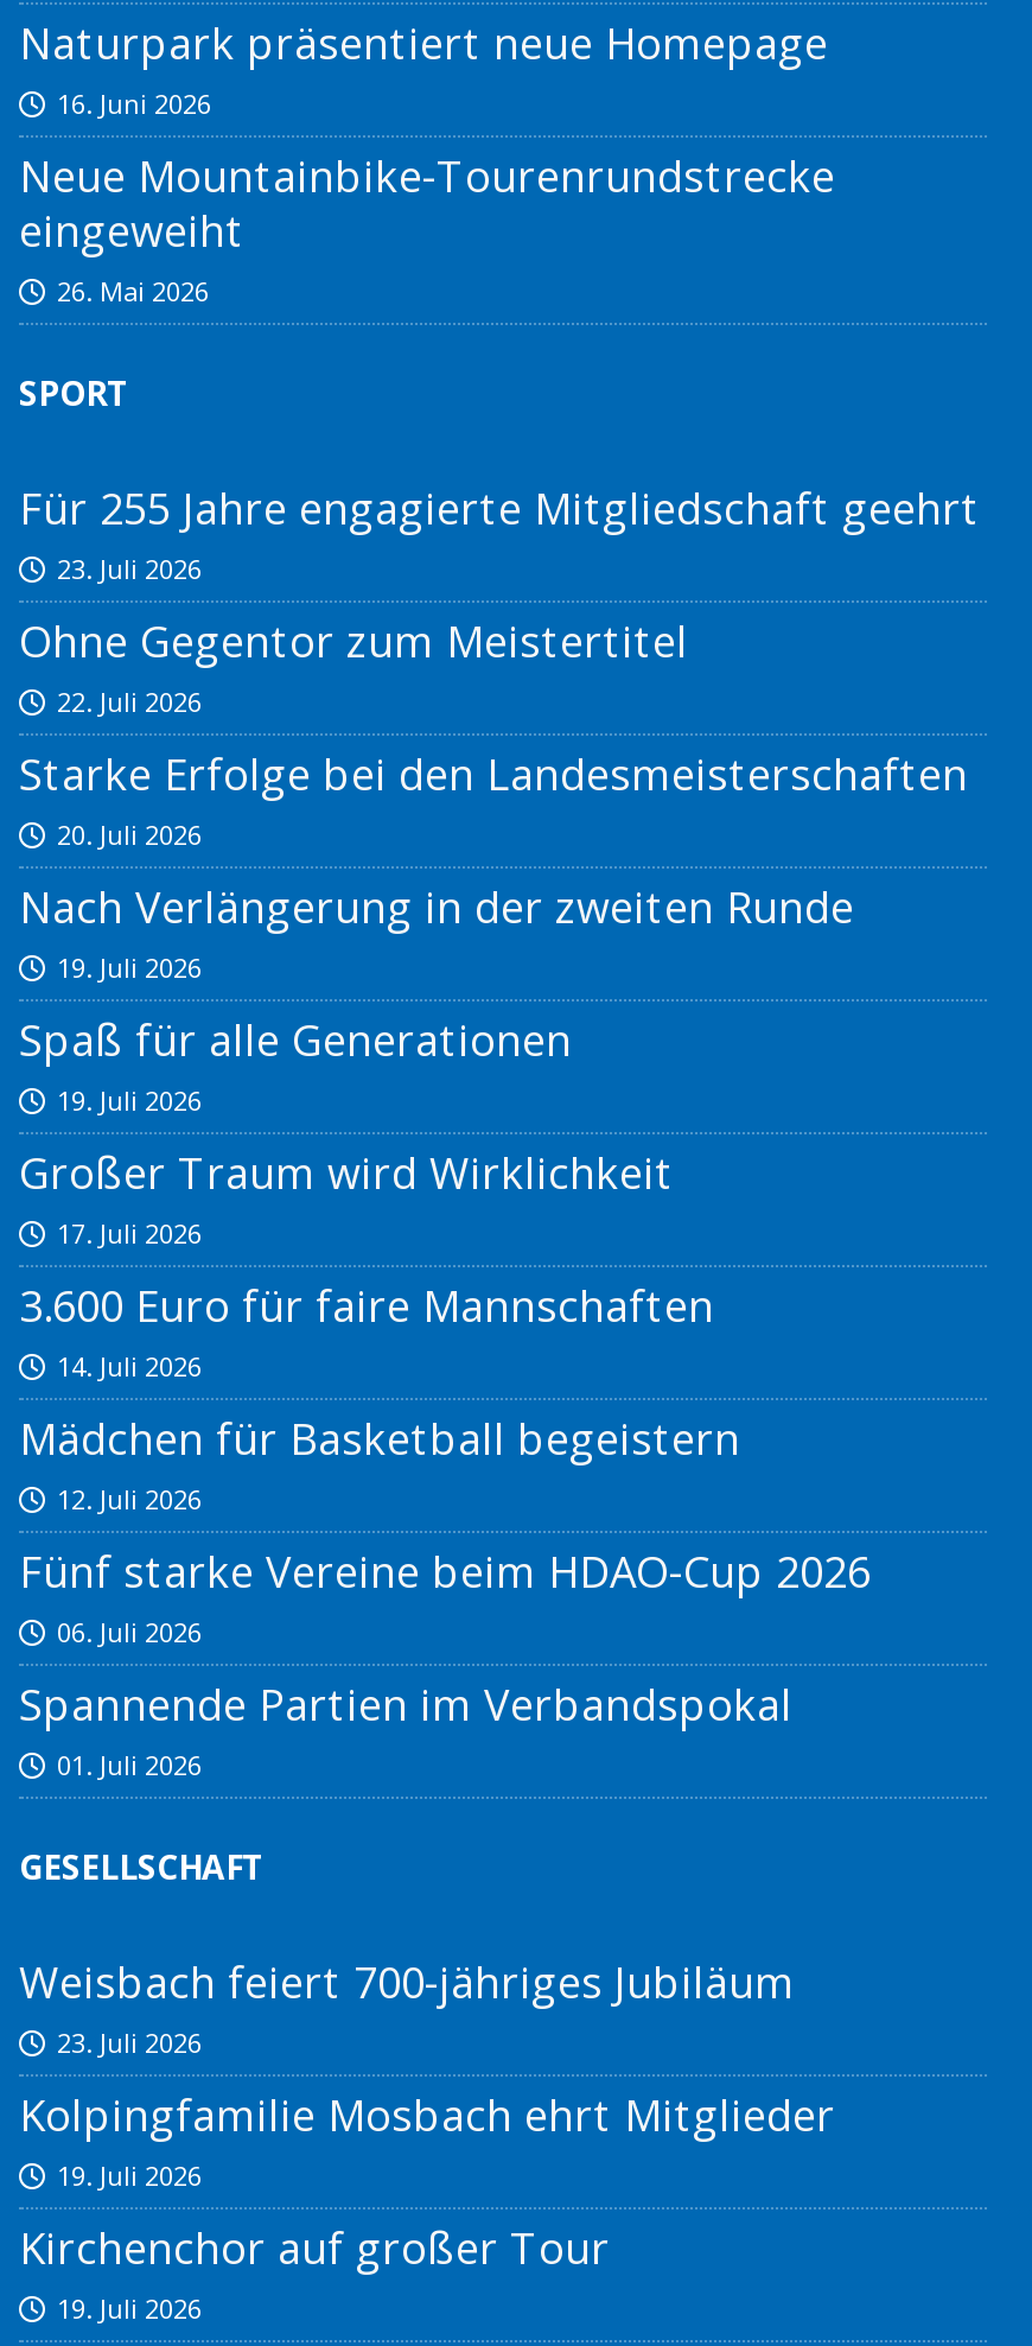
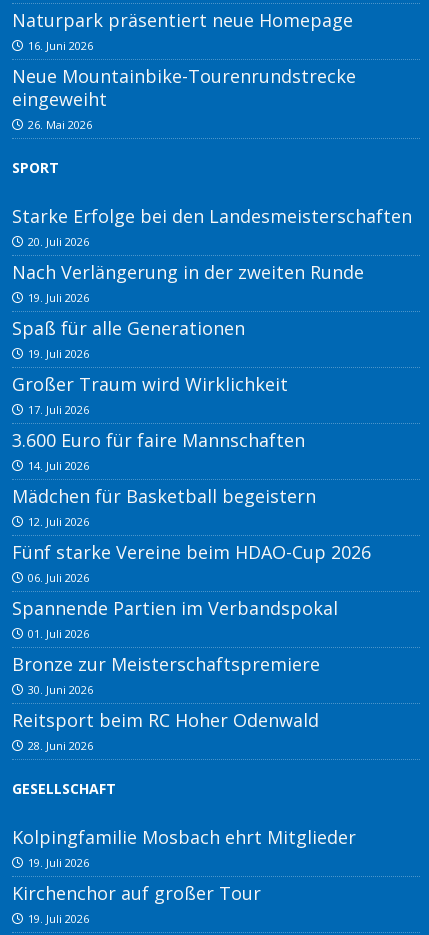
[19,480,980,720] Für 255 Jahre engagierte Mitgliedschaft geehrt | 23. Juli 2026 | Ohne Gegentor zum Meistertitel | 22. Juli 2026 -> none
moved [19,746,968,1783] -> [12,204,412,641]: Starke Erfolge bei den Landesmeisterschaften | 20. Juli 2026 | Nach Verlängerung in der zweiten Runde | ... | Spannende Partien im Verbandspokal | 01. Juli 2026
none -> [12,652,320,753] Bronze zur Meisterschaftspremiere | 30. Juni 2026 | Reitsport beim RC Hoher Odenwald | 28. Juni 2026
[19,1954,795,2061] Weisbach feiert 700-jähriges Jubiläum | 23. Juli 2026 -> none

